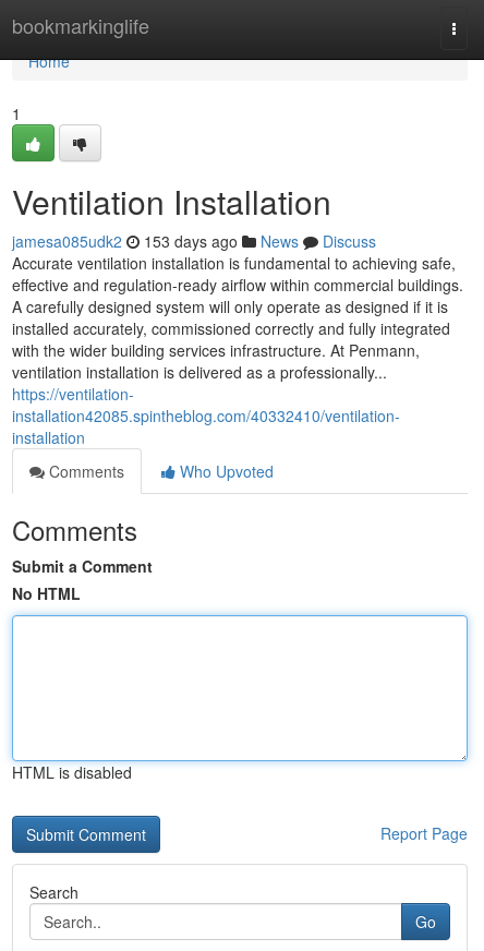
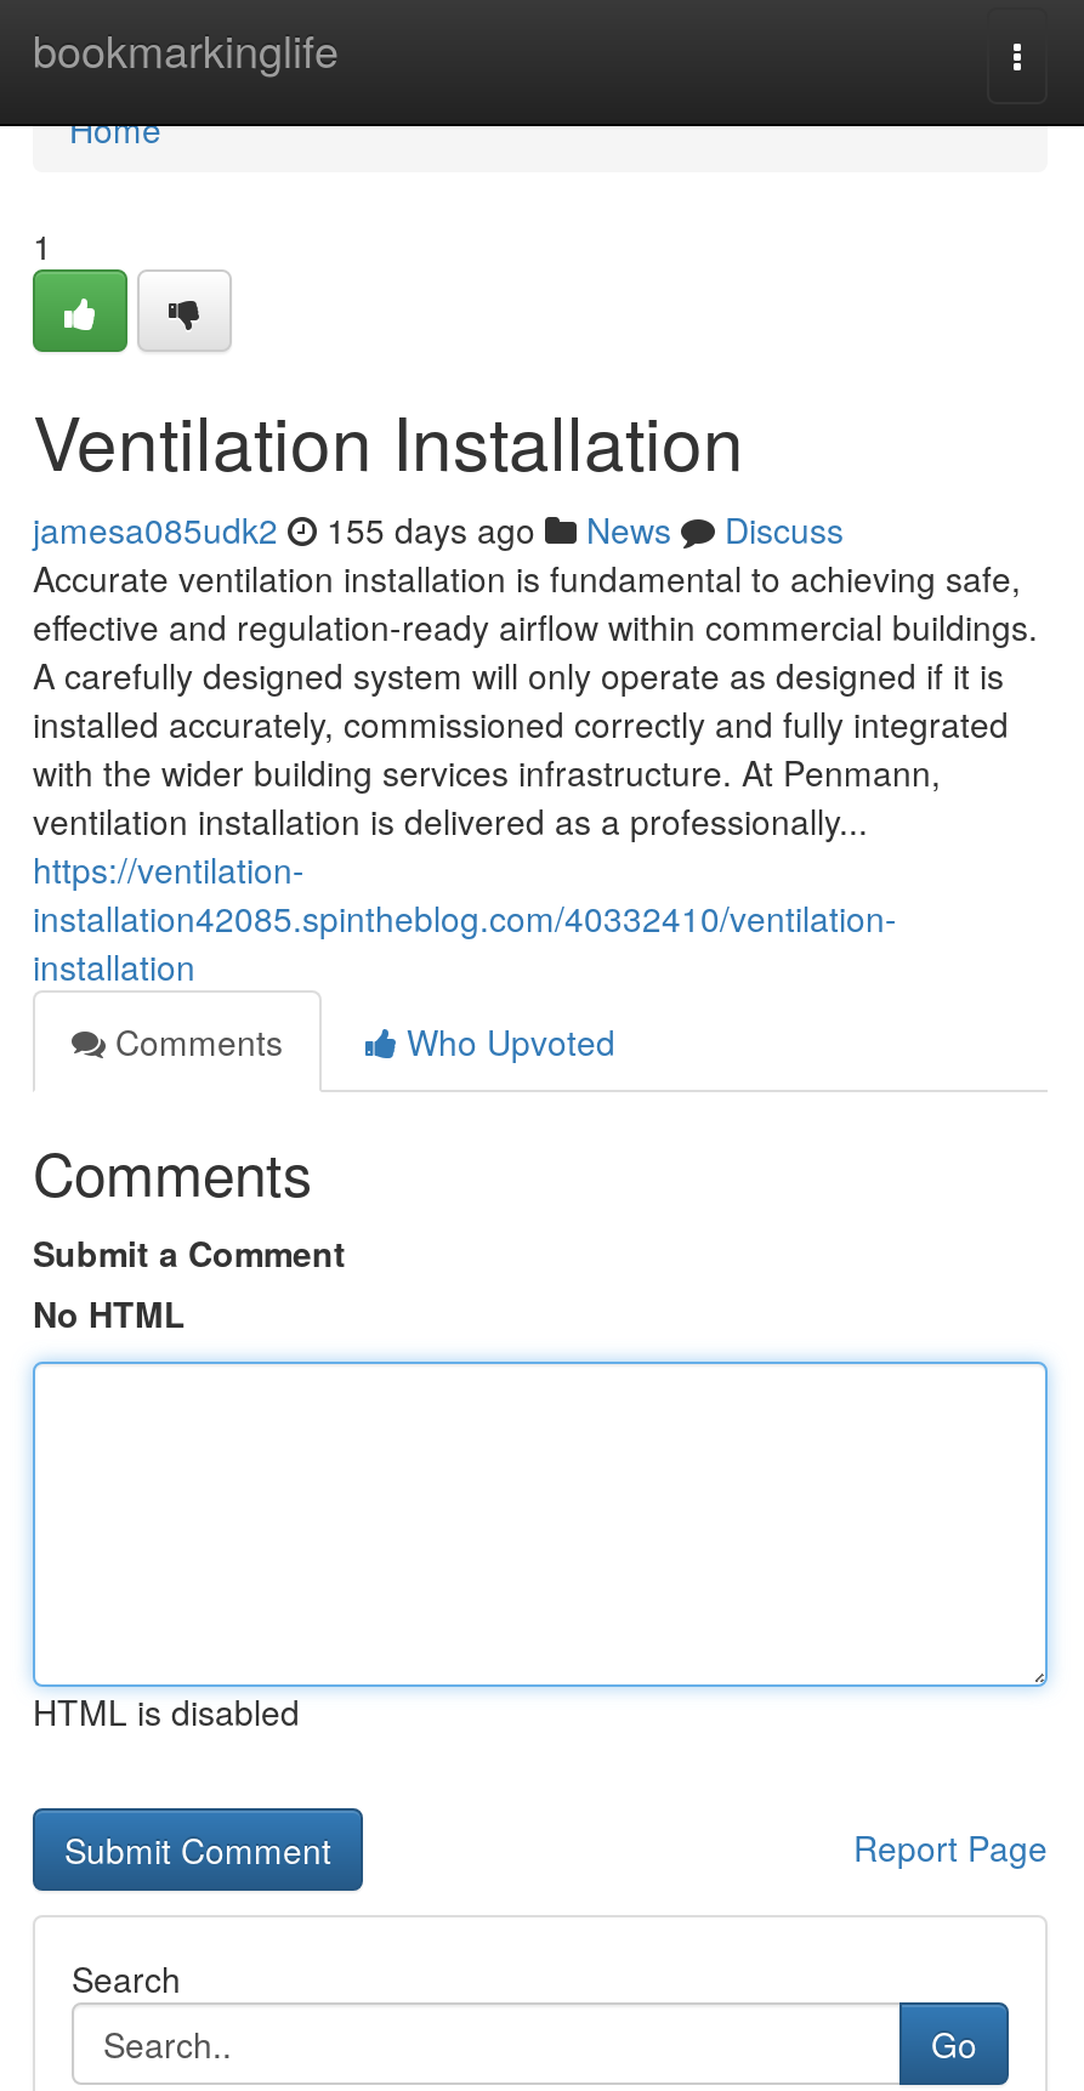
[12,230,376,252] jamesa085udk2 153 days ago News Discuss -> [33,505,844,553] jamesa085udk2 155 days ago News Discuss

